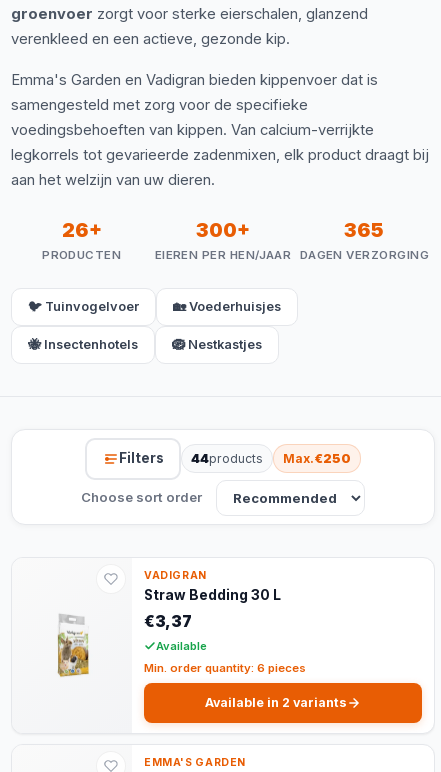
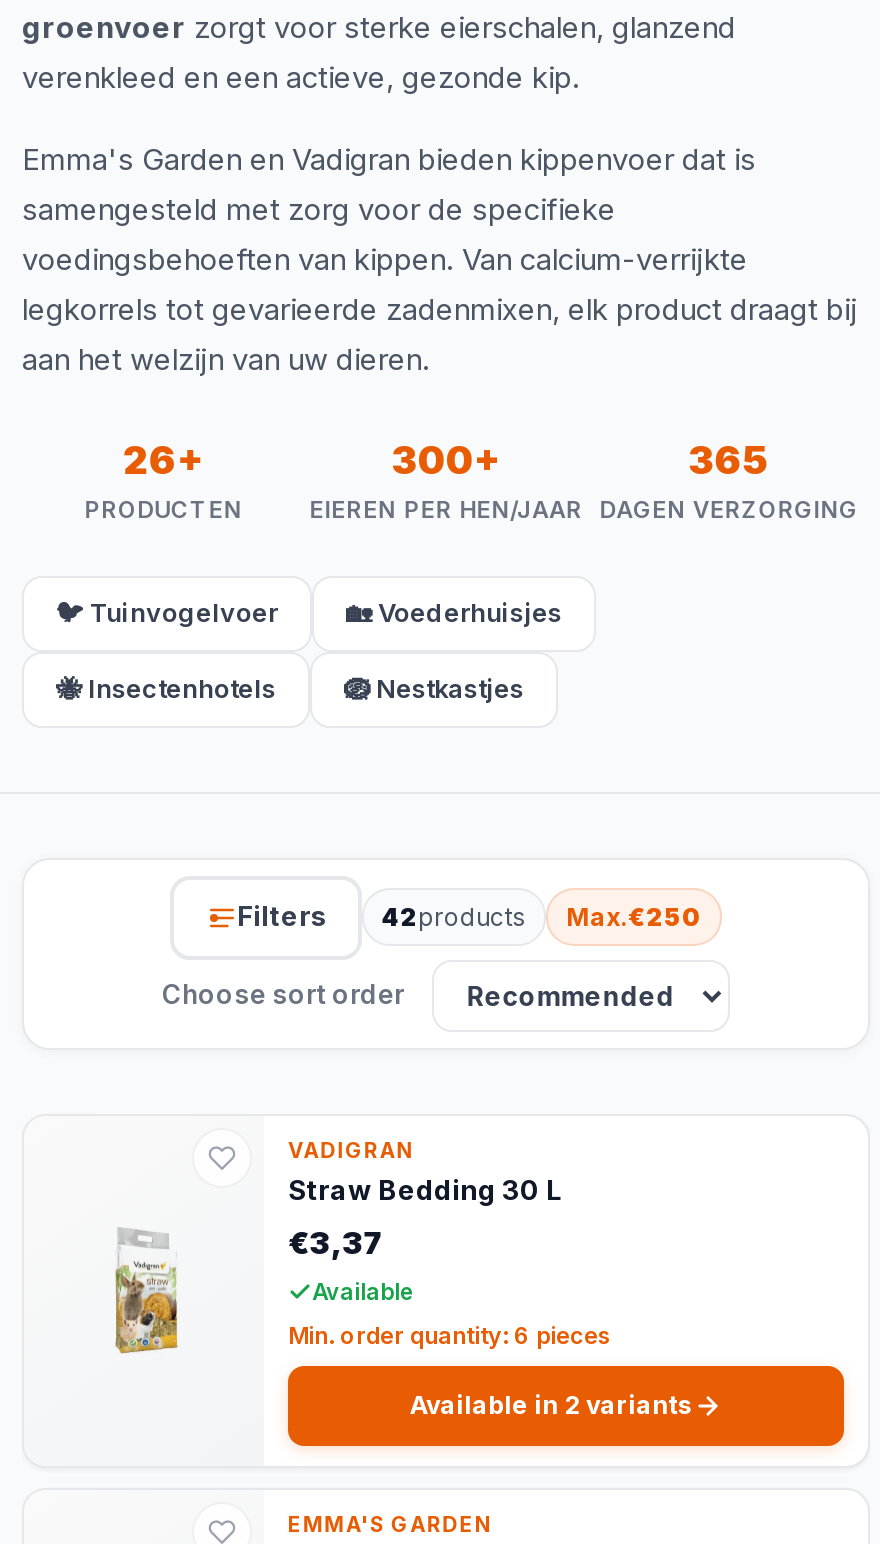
[118,450,351,466] Filters 44products Max.€250 -> [237,900,702,932] Filters 42products Max.€250

